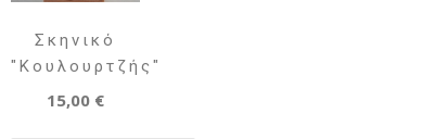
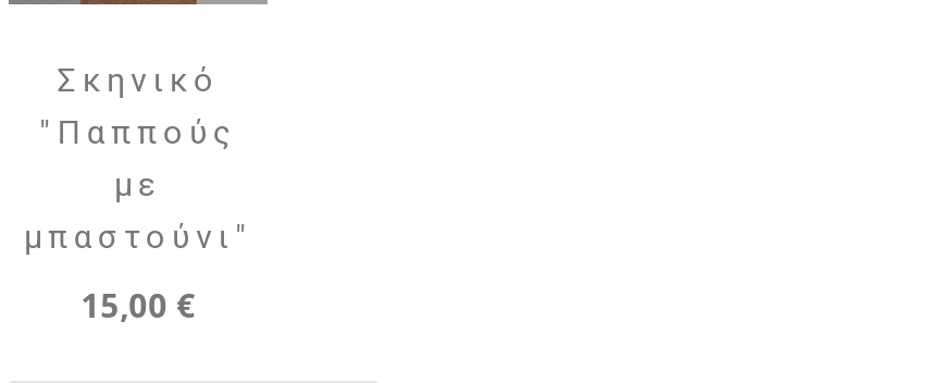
[11,56,162,76] "Κουλουρτζής" -> [24,113,253,257] "Παππούς | με | μπαστούνι"

